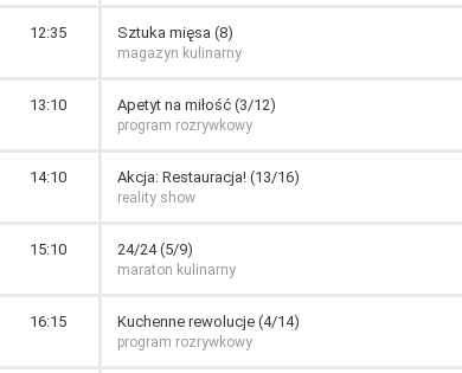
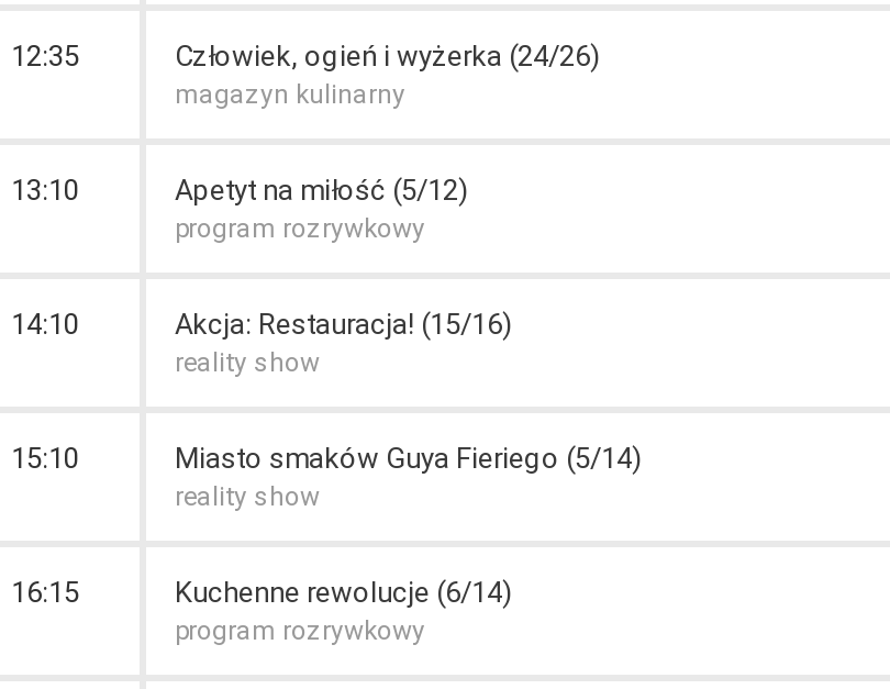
[117,24,233,41] Sztuka mięsa (8) -> [175,40,601,73] Człowiek, ogień i wyżerka (24/26)
[117,96,276,114] Apetyt na miłość (3/12) -> [175,174,469,207] Apetyt na miłość (5/12)
[117,168,300,186] Akcja: Restauracja! (13/16) -> [175,308,513,341] Akcja: Restauracja! (15/16)
[117,240,236,278] 24/24 (5/9) | maraton kulinarny -> [175,442,643,512] Miasto smaków Guya Fieriego (5/14) | reality show
[117,313,300,330] Kuchenne rewolucje (4/14) -> [175,576,513,609] Kuchenne rewolucje (6/14)

